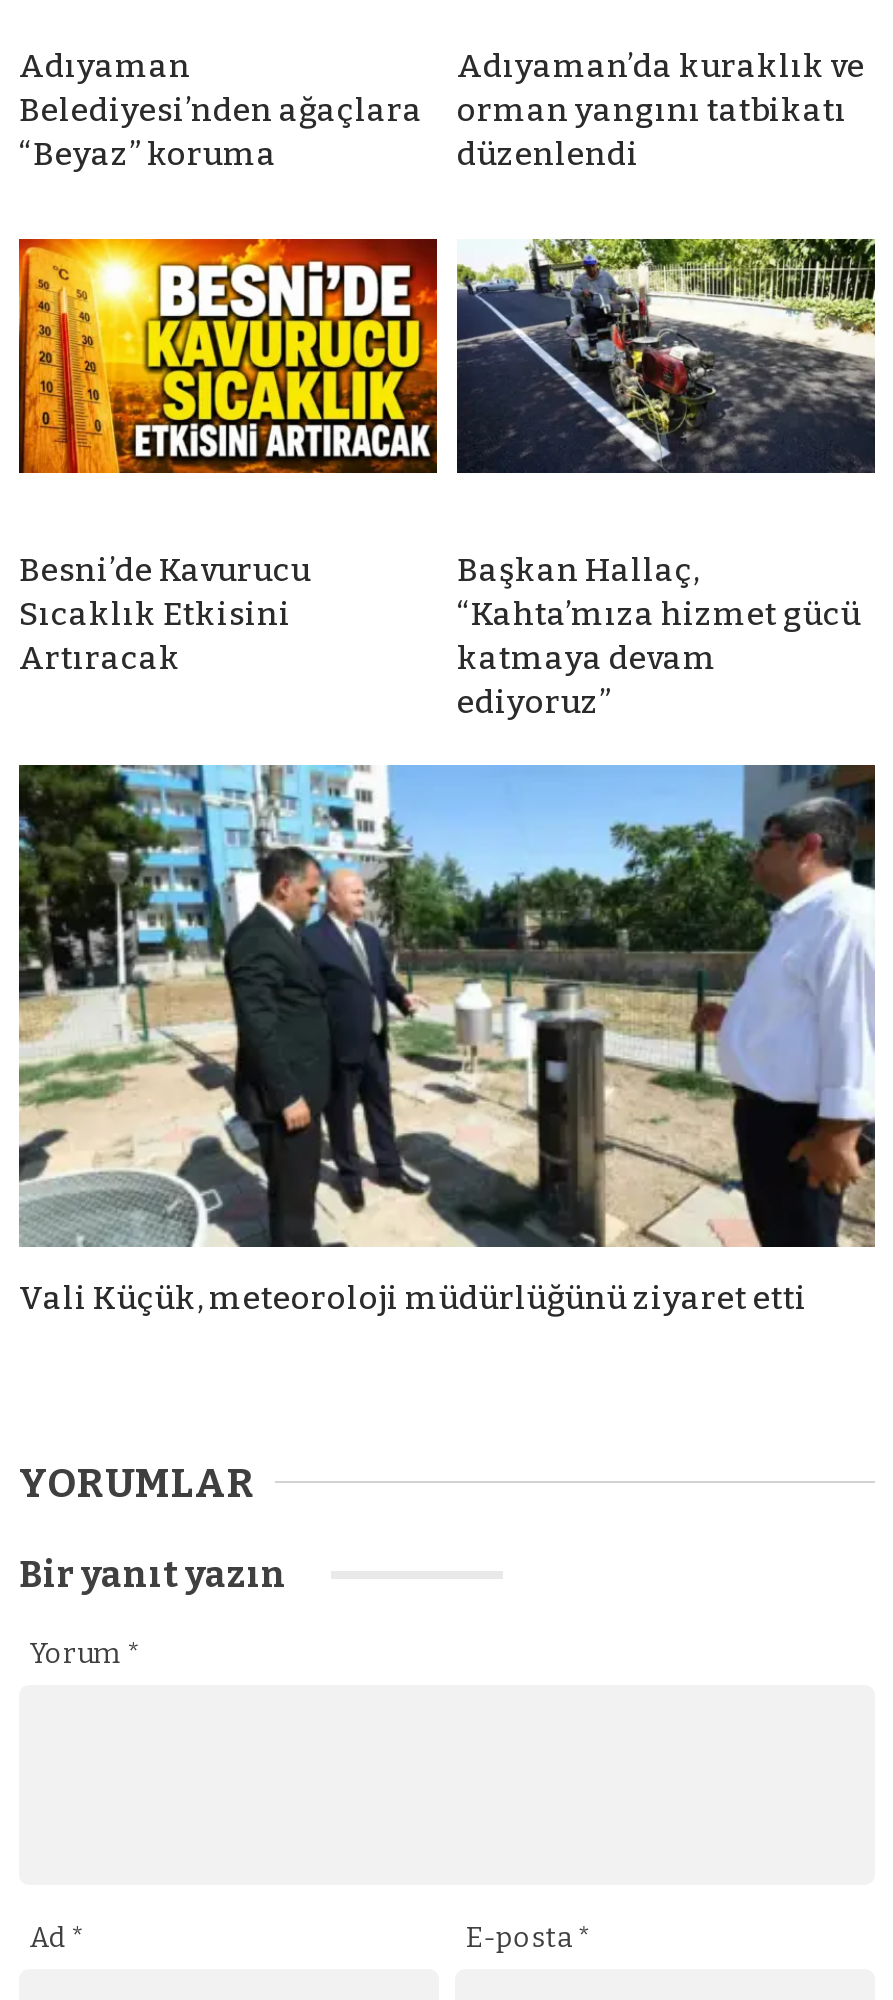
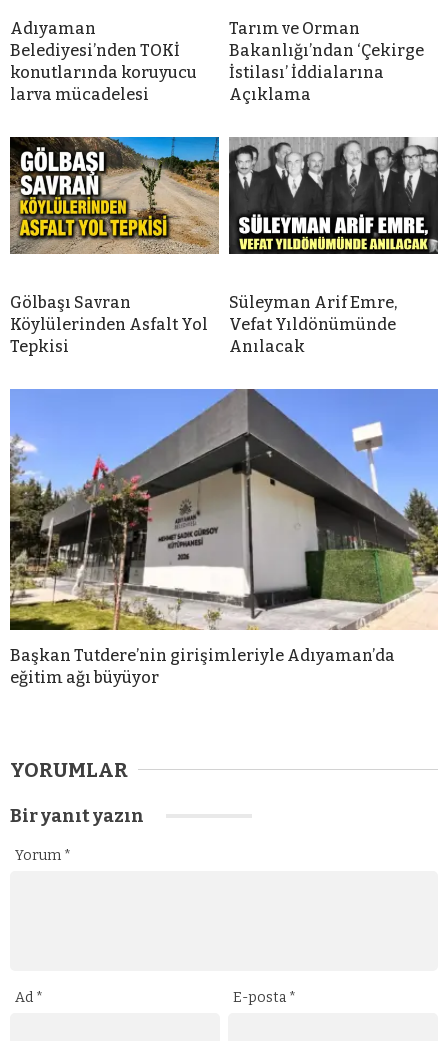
[457,47,865,173] Adıyaman’da kuraklık ve | orman yangını tatbikatı | düzenlendi -> [229,19,424,104] Tarım ve Orman | Bakanlığı’ndan ‘Çekirge | İstilası’ İddialarına | Açıklama
[19,91,423,173] Belediyesi’nden ağaçlara | “Beyaz” koruma -> [10,41,197,104] Belediyesi’nden TOKİ | konutlarında koruyucu | larva mücadelesi
[17,237,439,677] [image] | Besni’de Kavurucu | Sıcaklık Etkisini | Artıracak -> [9,136,220,356] [image] | Gölbaşı Savran | Köylülerinden Asfalt Yol | Tepkisi
[455,237,877,721] [image] | Başkan Hallaç, | “Kahta’mıza hizmet gücü | katmaya devam | ediyoruz” -> [229,136,438,356] [image] | Süleyman Arif Emre, | Vefat Yıldönümünde | Anılacak
[17,763,877,1316] [image] | Vali Küçük, meteoroloji müdürlüğünü ziyaret etti -> [9,388,439,687] [image] | Başkan Tutdere’nin girişimleriyle Adıyaman’da | eğitim ağı büyüyor

